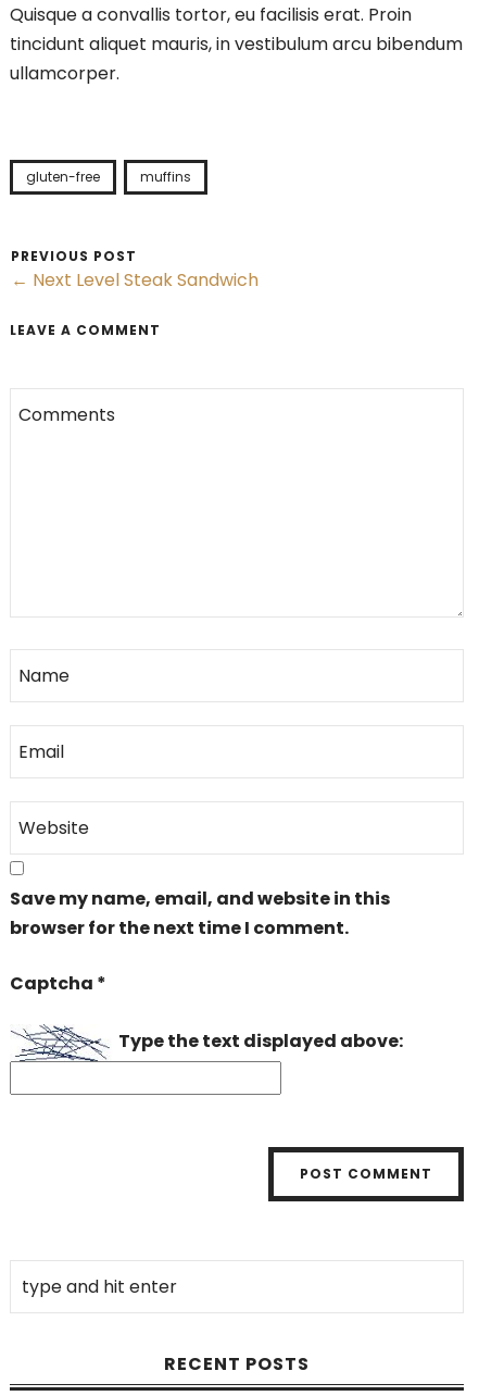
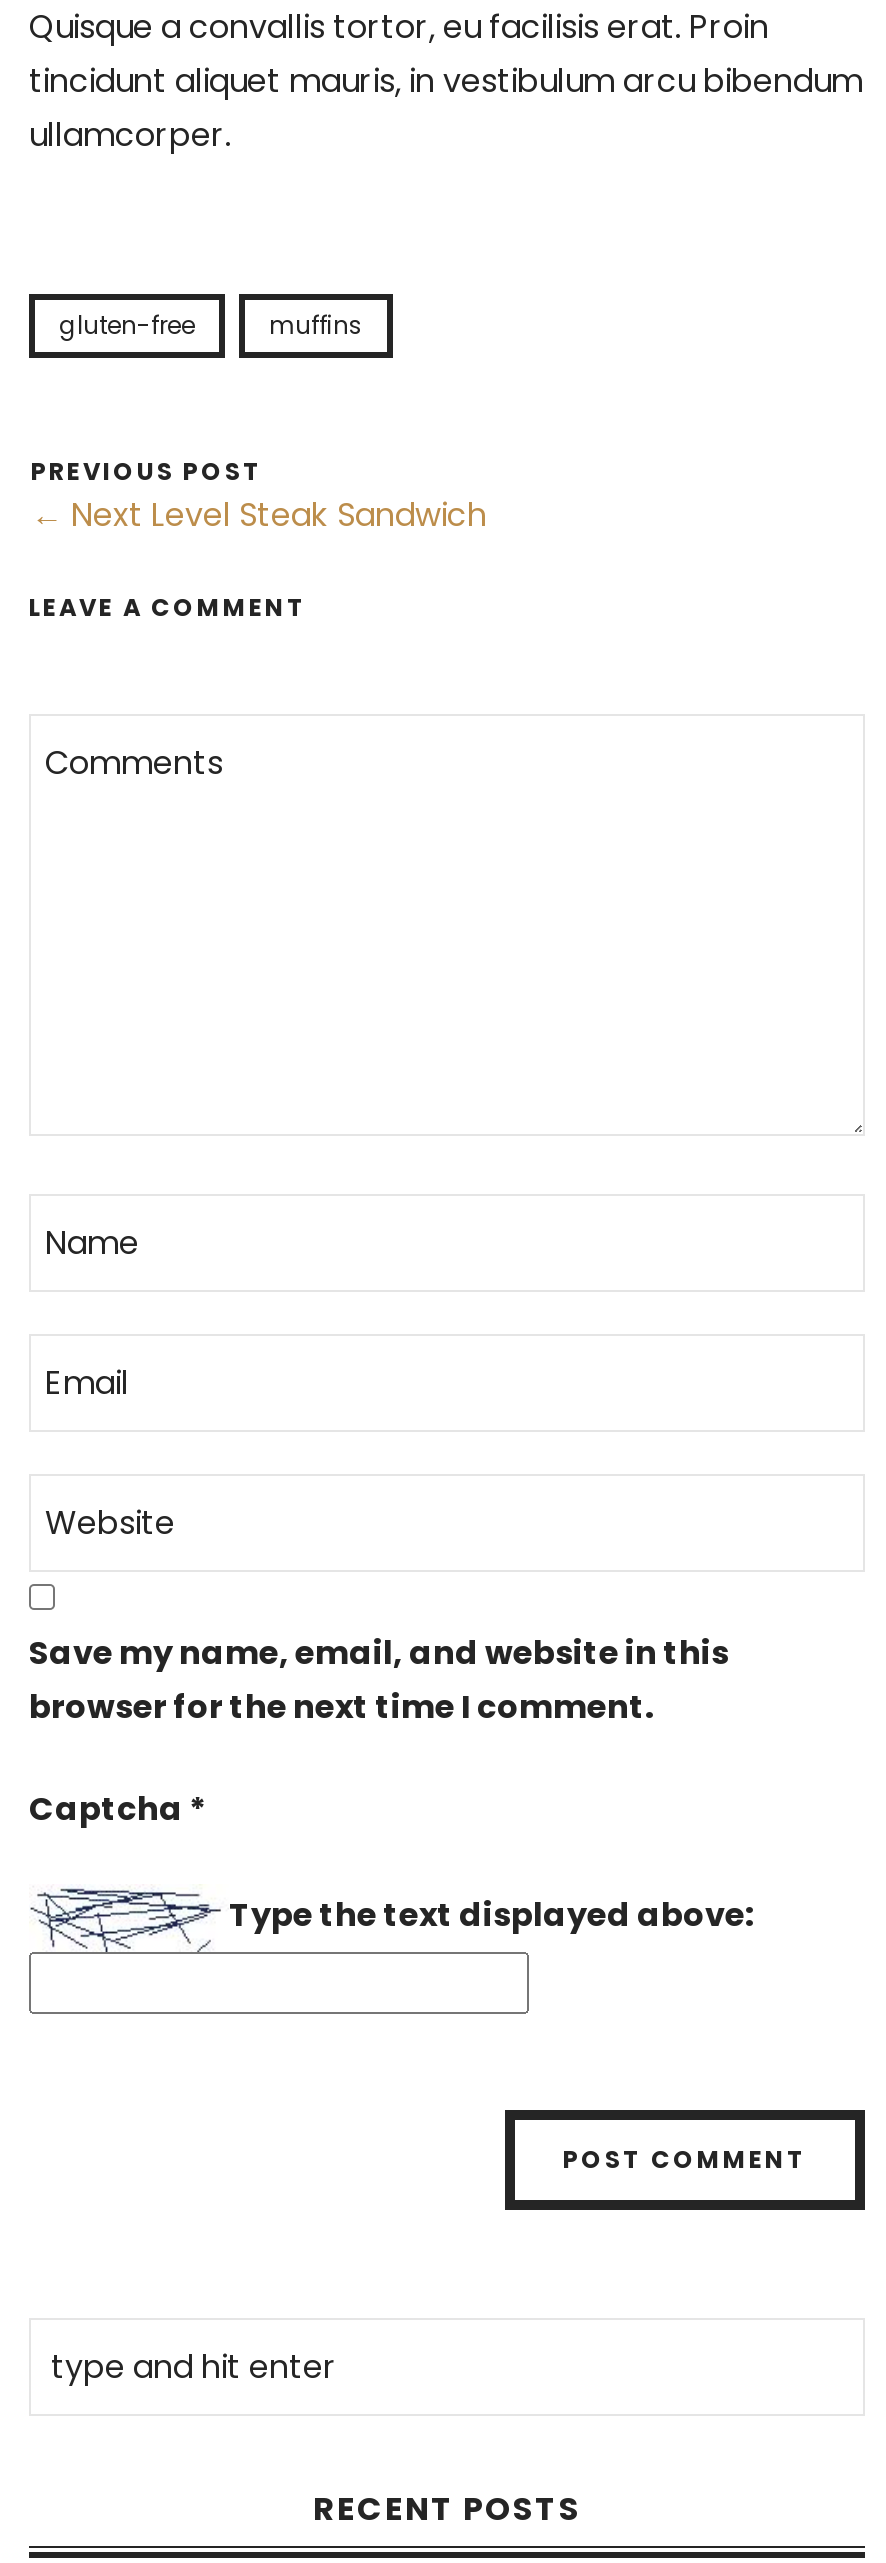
[10,1024,113,1062] [image] -> [29,1886,221,1954] [image]

